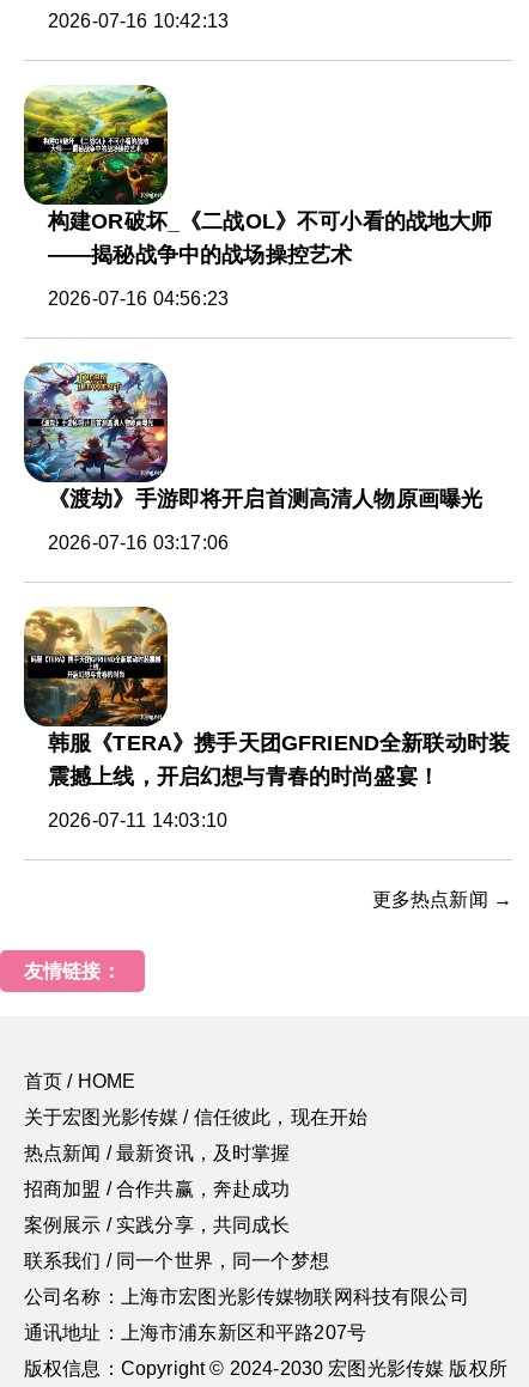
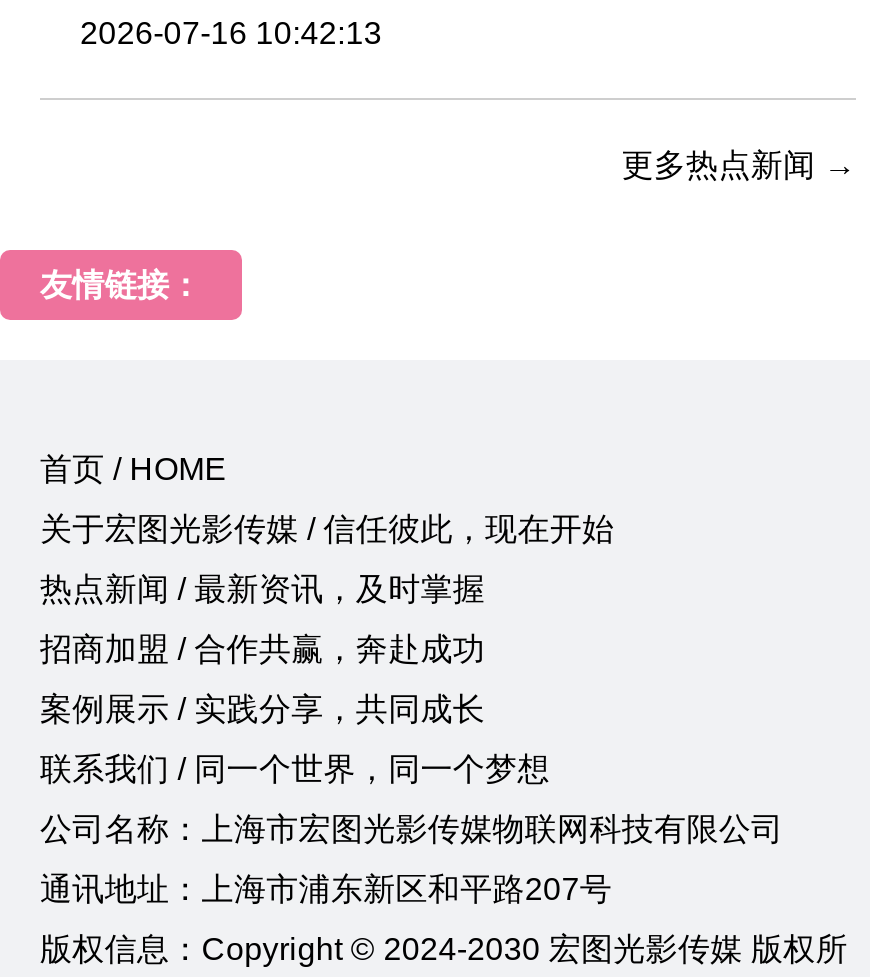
[23,84,492,309] [image] | 构建OR破坏_《二战OL》不可小看的战地大师 | ——揭秘战争中的战场操控艺术 | 2026-07-16 04:56:23 -> none
[23,361,483,553] [image] | 《渡劫》手游即将开启首测高清人物原画曝光 | 2026-07-16 03:17:06 -> none
[23,606,510,831] [image] | 韩服《TERA》携手天团GFRIEND全新联动时装 | 震撼上线，开启幻想与青春的时尚盛宴！ | 2026-07-11 14:03:10 -> none

